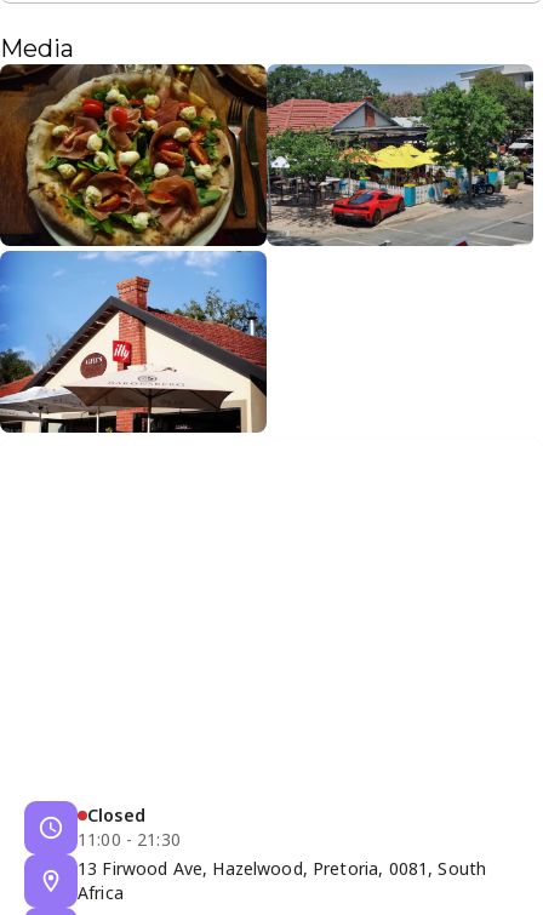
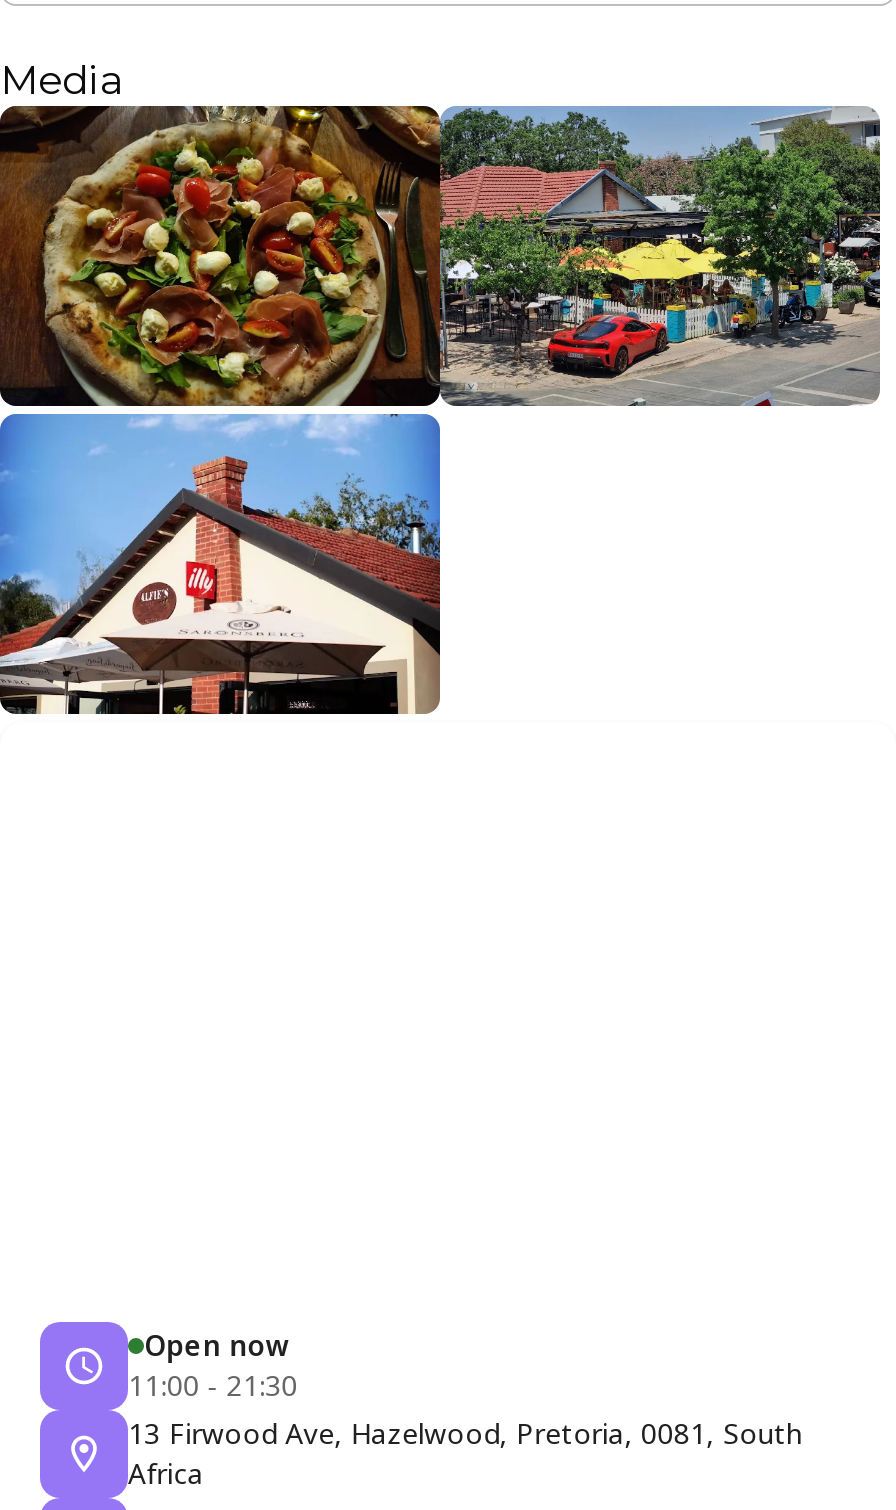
[87,803,145,826] Closed -> [144,1326,290,1364] Open now

